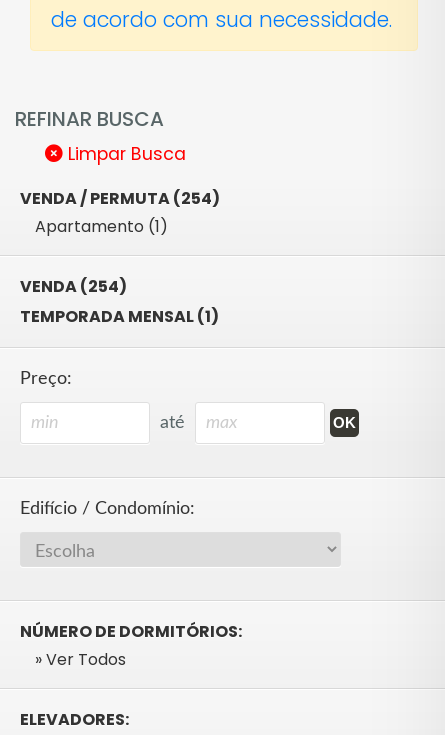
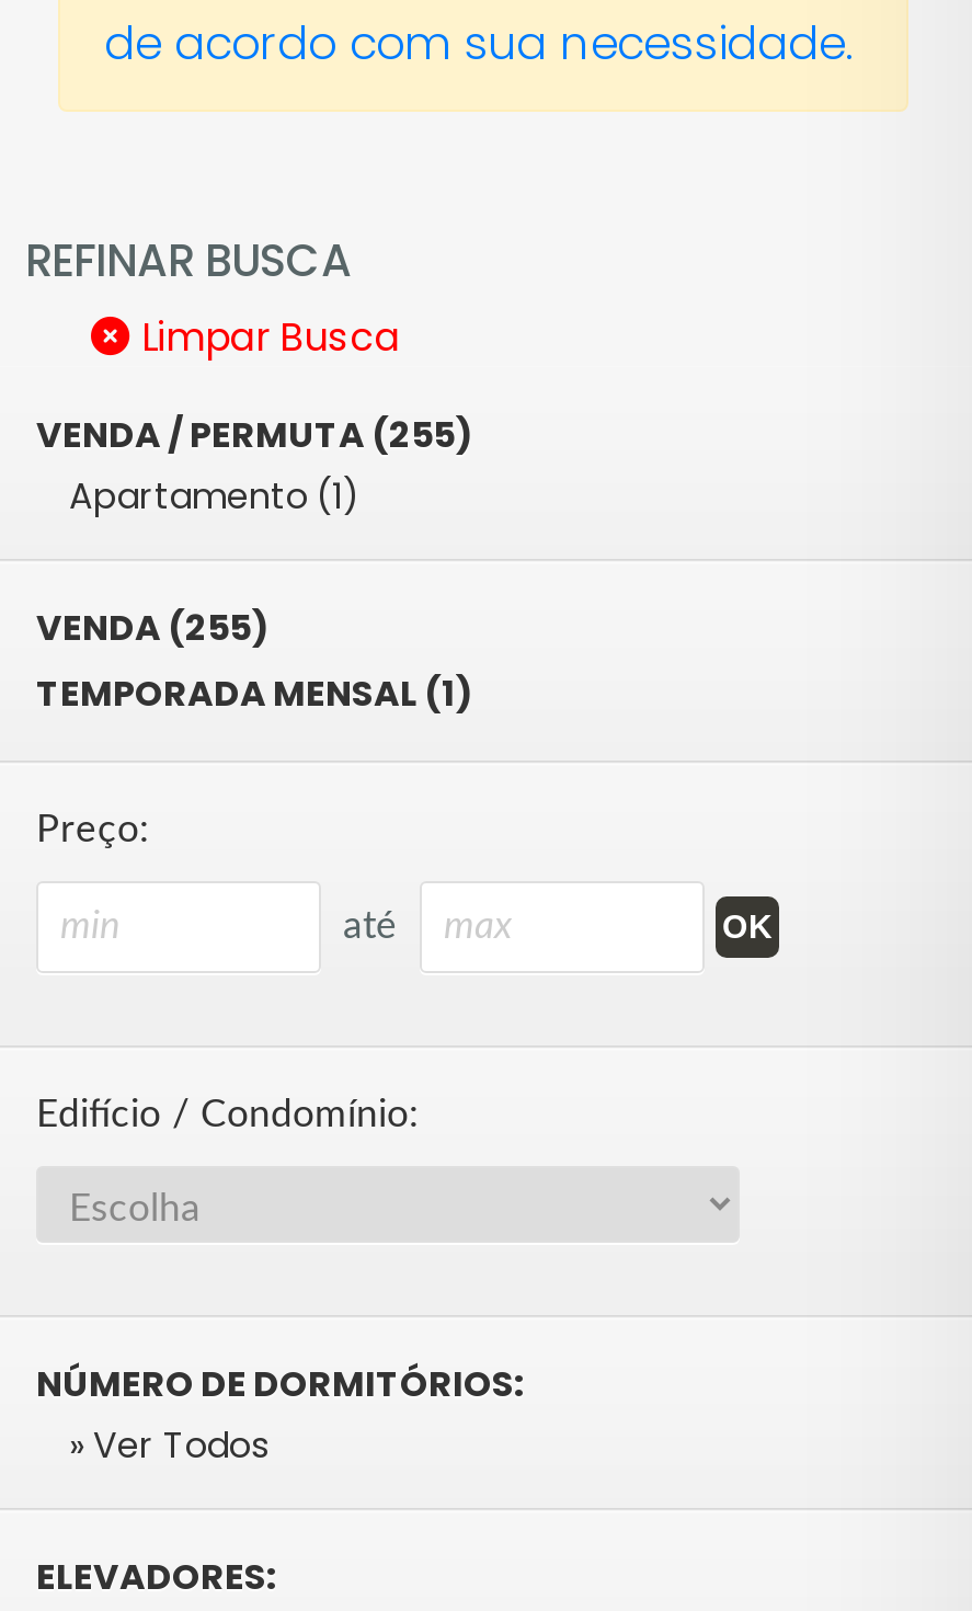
[20,187,220,210] VENDA / PERMUTA (254) -> [36,411,472,461] VENDA / PERMUTA (255)
[20,275,127,298] VENDA (254) -> [36,603,268,654] VENDA (255)

